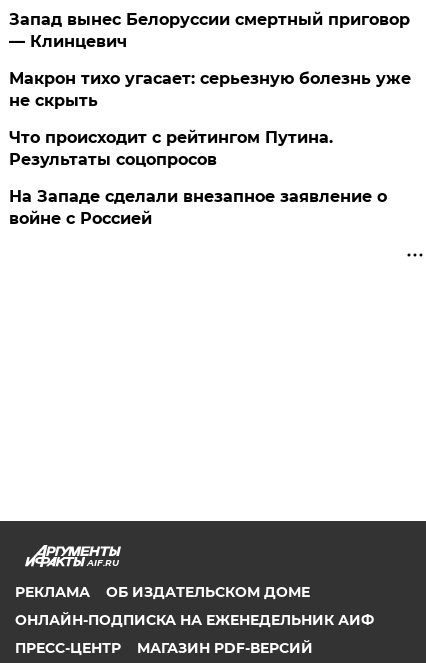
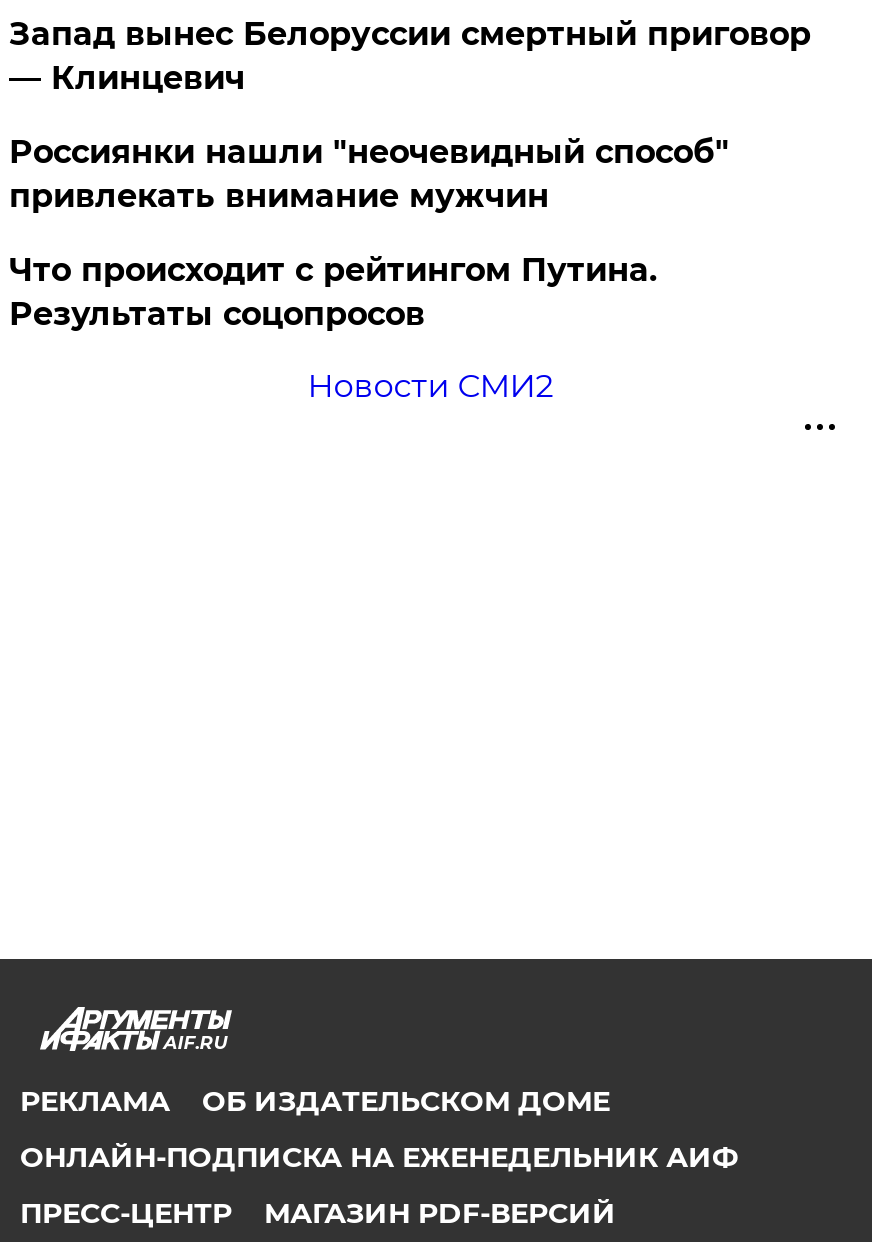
[9,69,411,110] Макрон тихо угасает: серьезную болезнь уже | не скрыть -> [9,133,729,215] Россиянки нашли "неочевидный способ" | привлекать внимание мужчин
[9,187,387,228] На Западе сделали внезапное заявление о | войне с Россией -> [307,367,553,405] Новости СМИ2

